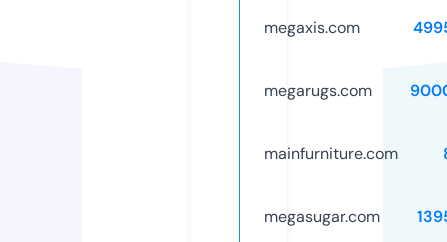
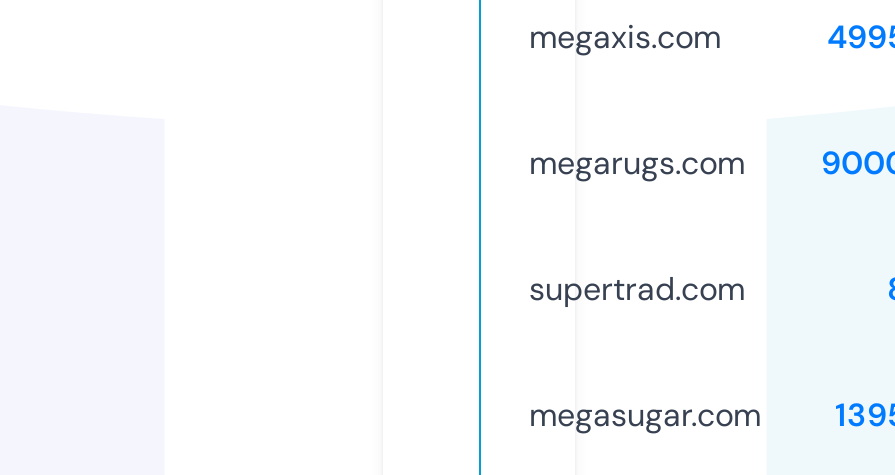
[264,143,398,164] mainfurniture.com -> [529,268,745,310] supertrad.com

